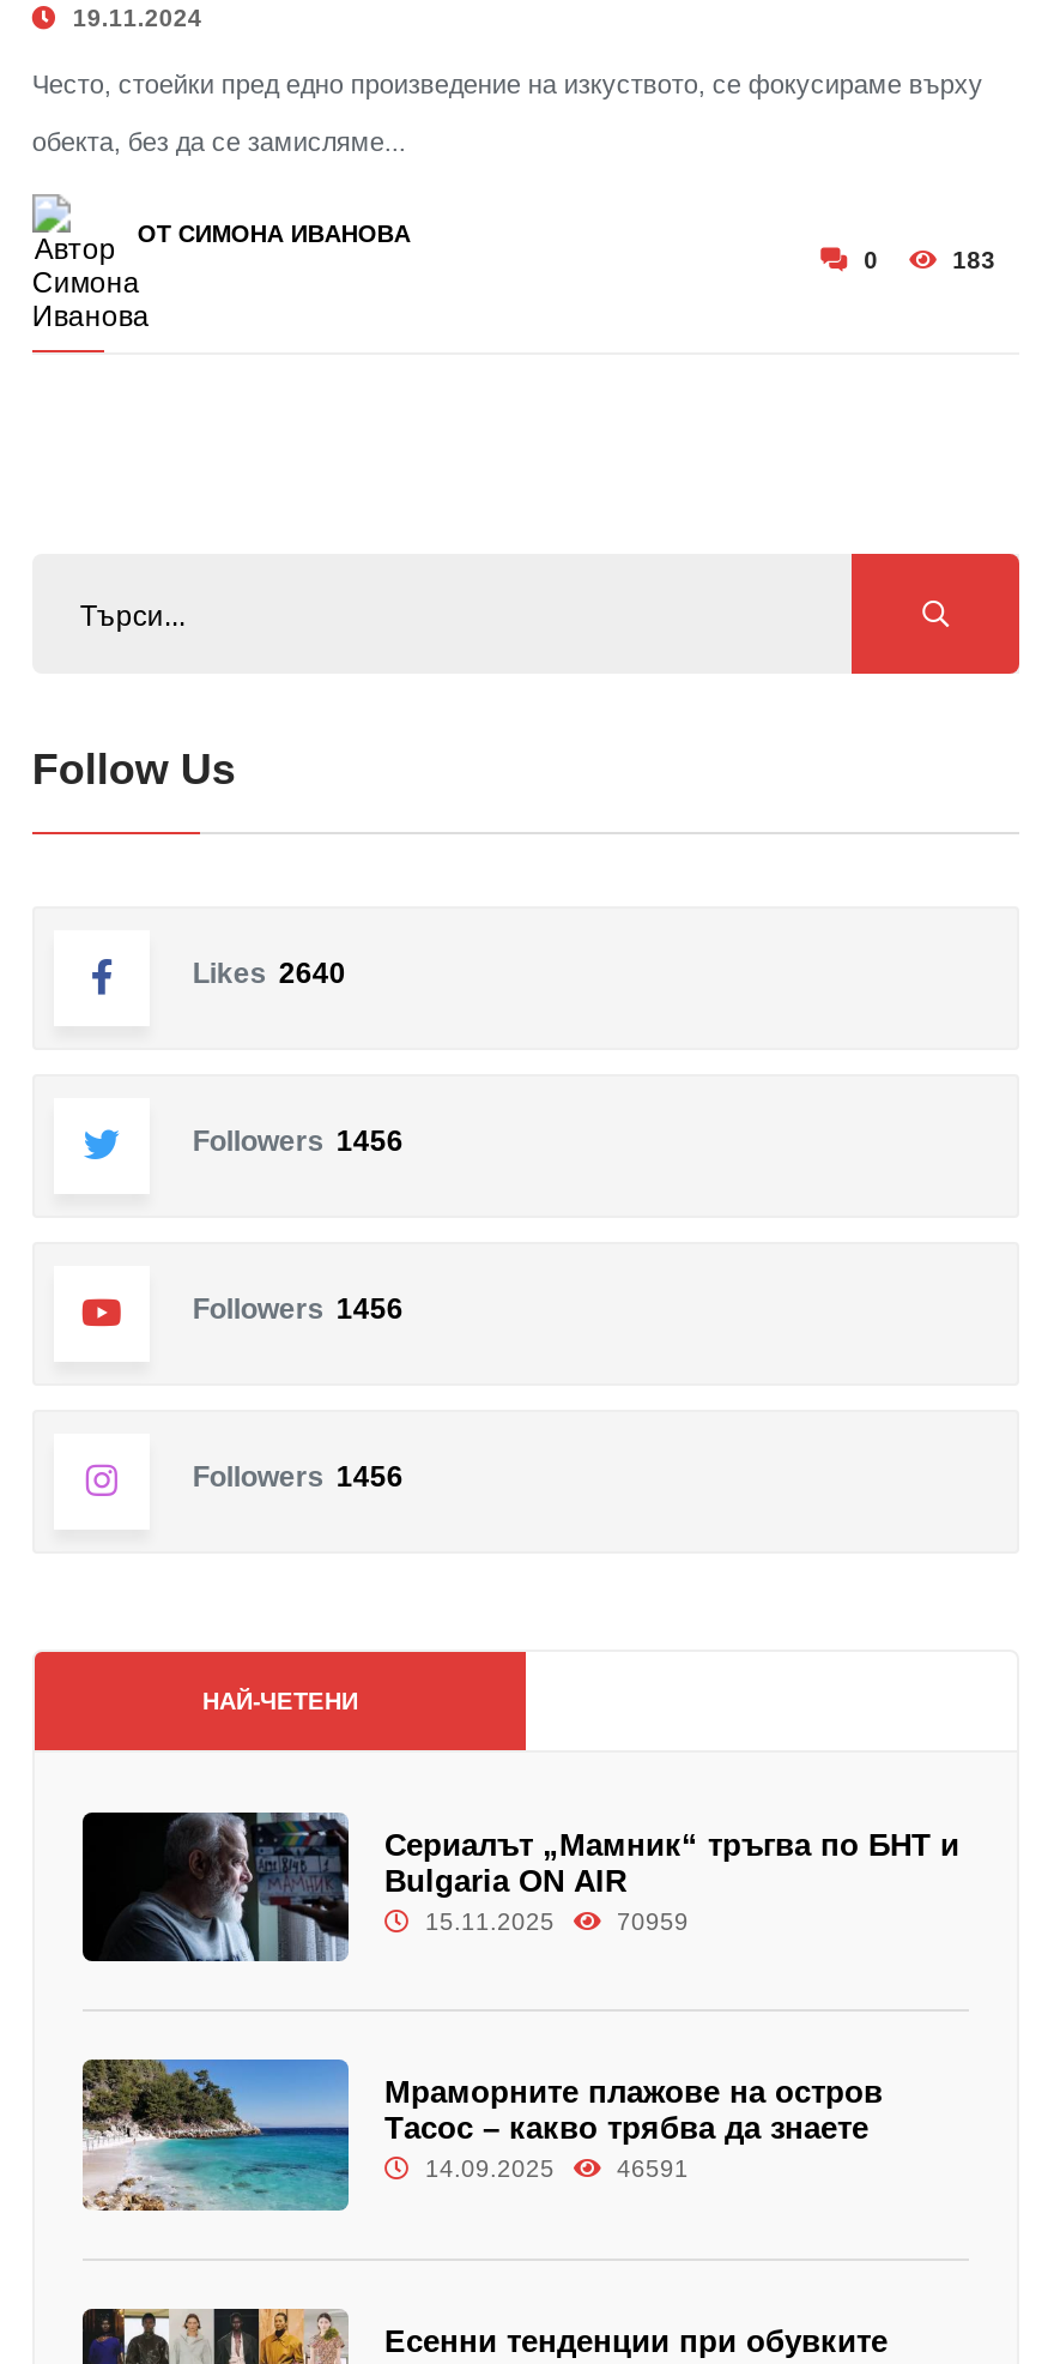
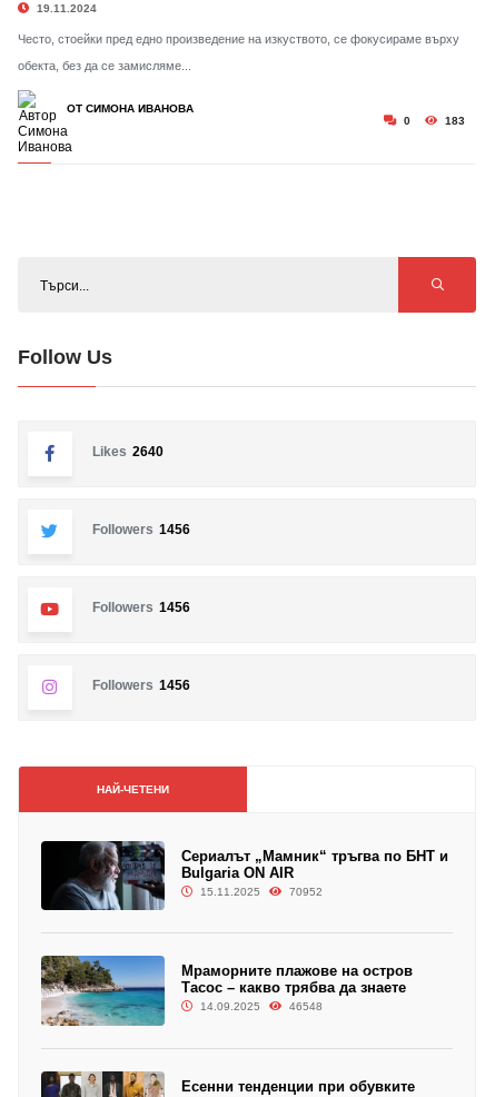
[610,1908,689,1935] 70959 -> [286,886,323,898] 70952
[610,2157,689,2183] 46591 -> [286,1001,323,1013] 46548

